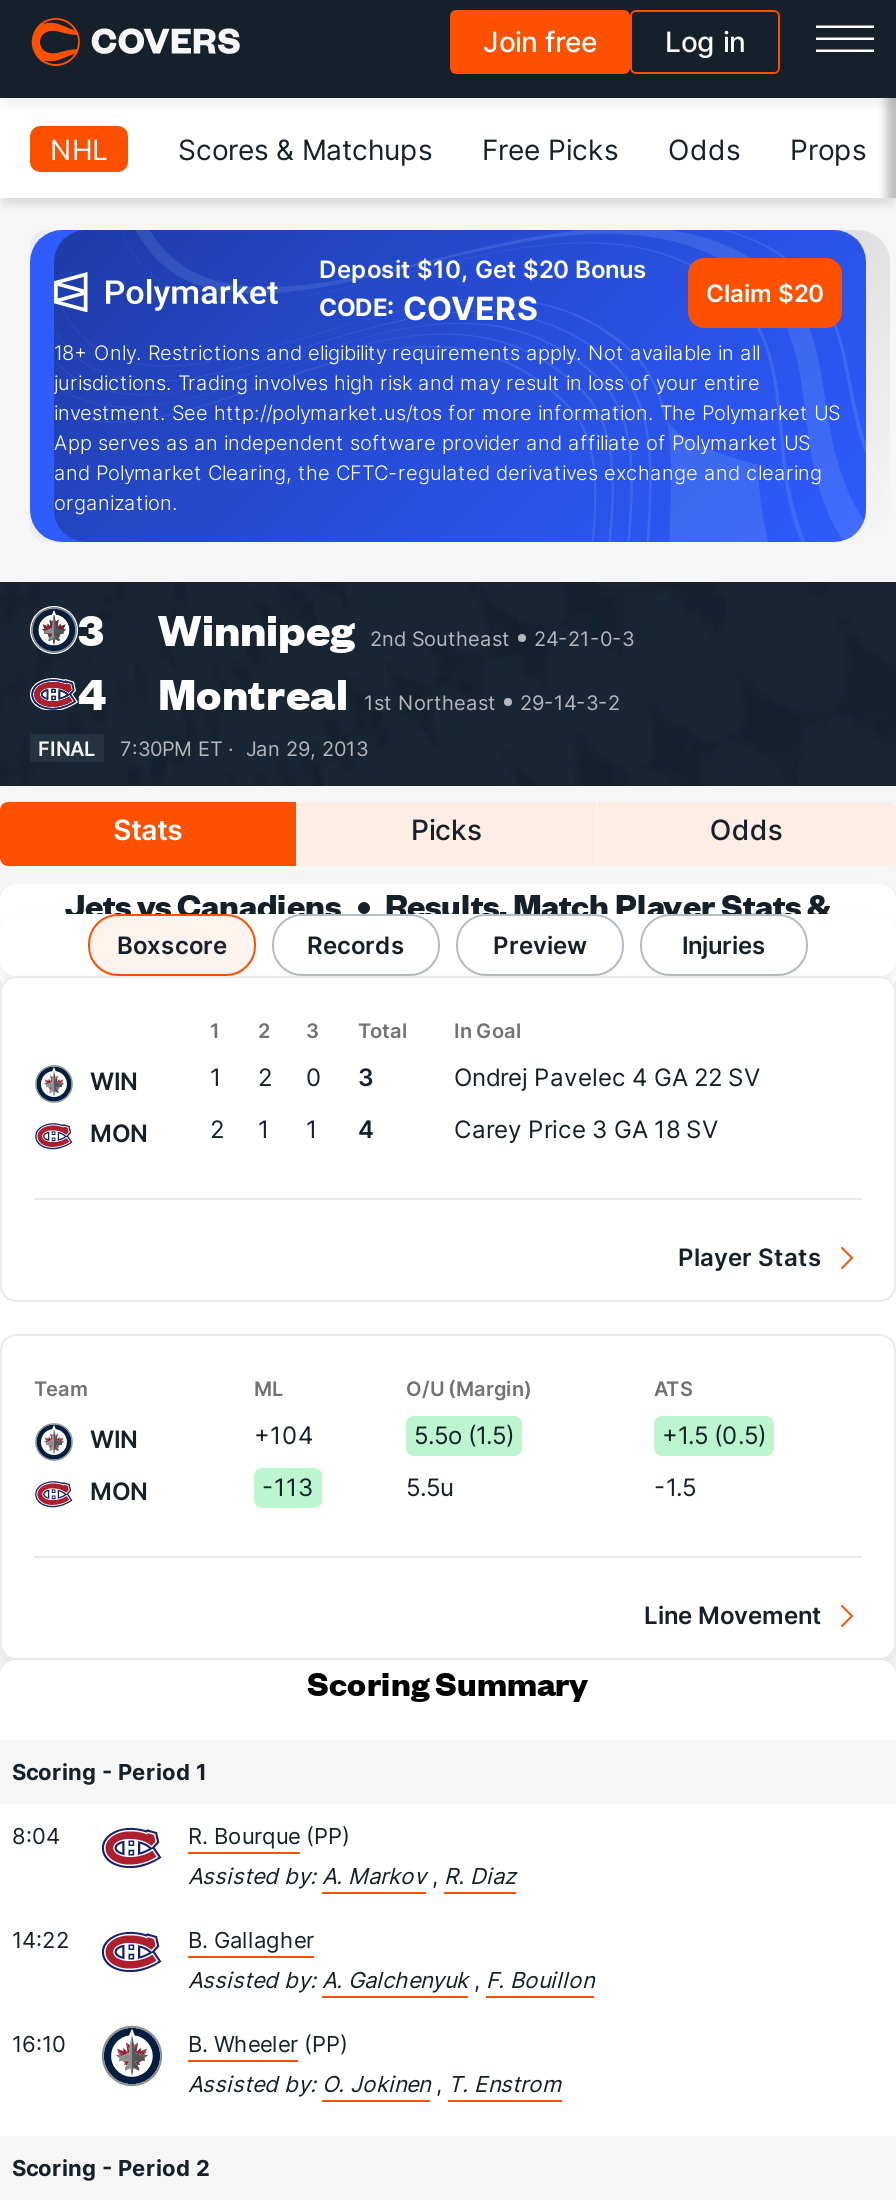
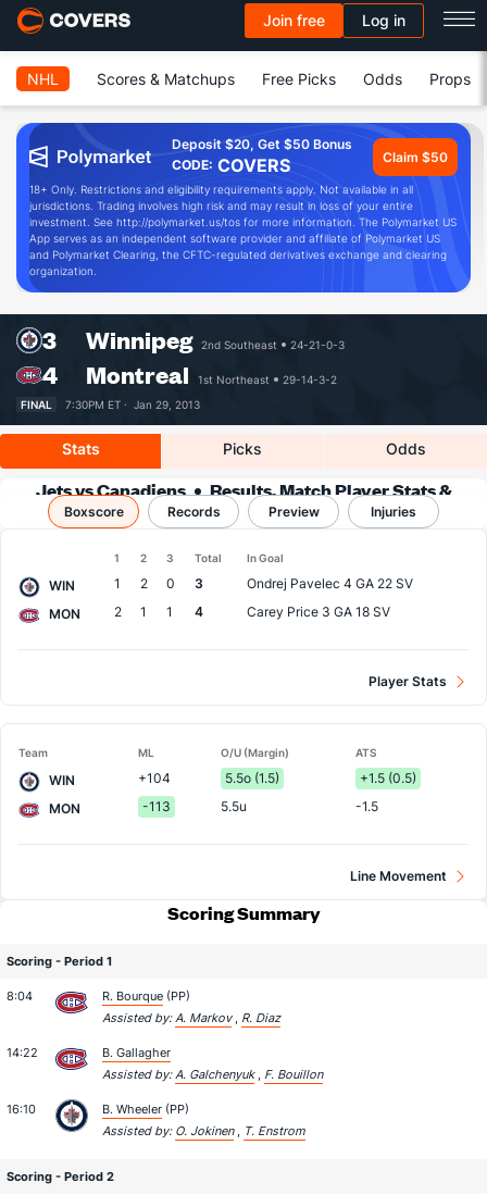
[319,254,647,284] Deposit $10, Get $20 Bonus -> [172,136,352,152] Deposit $20, Get $50 Bonus
[706,277,824,307] Claim $20 -> [383,148,448,165] Claim $50

